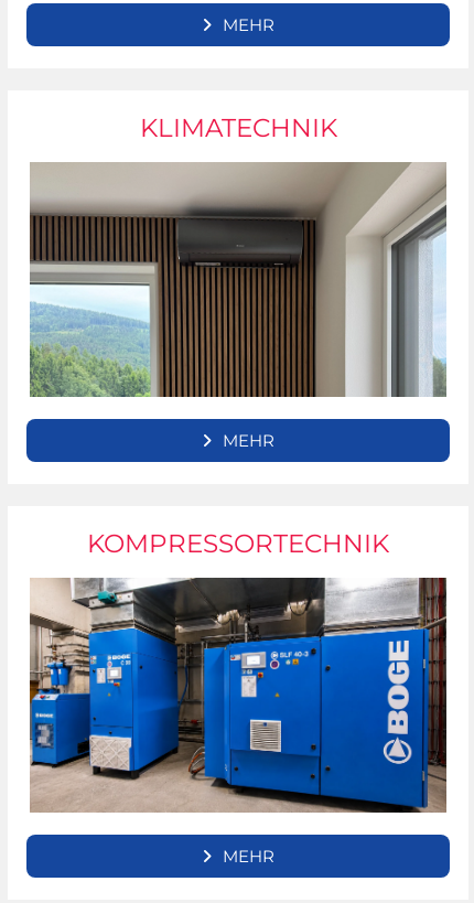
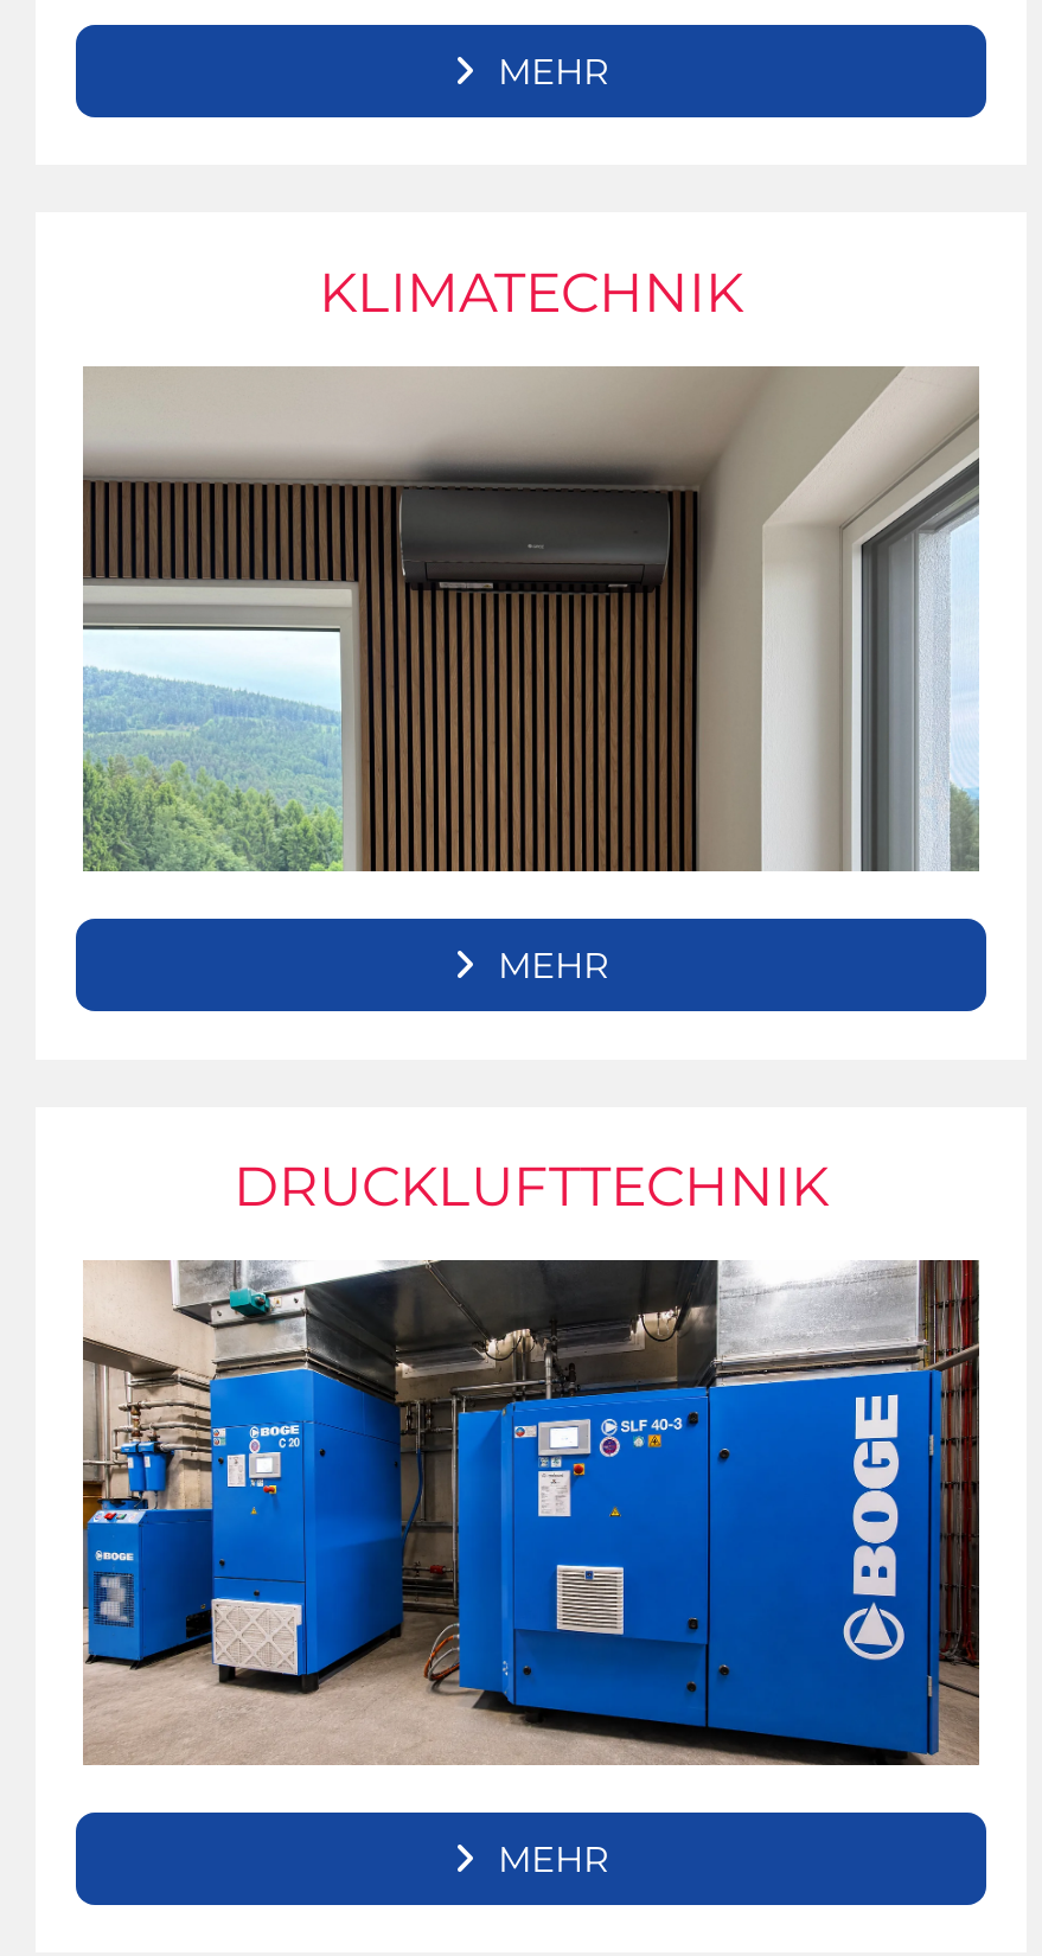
[87,528,389,559] KOMPRESSORTECHNIK -> [234,1154,829,1221] DRUCKLUFTTECHNIK

